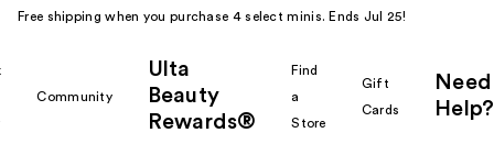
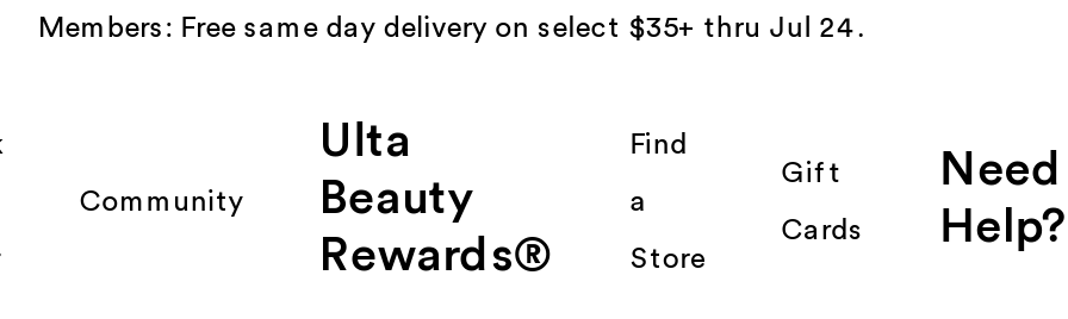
[18,10,406,23] Free shipping when you purchase 4 select minis. Ends Jul 25! -> [38,13,865,42] Members: Free same day delivery on select $35+ thru Jul 24.

